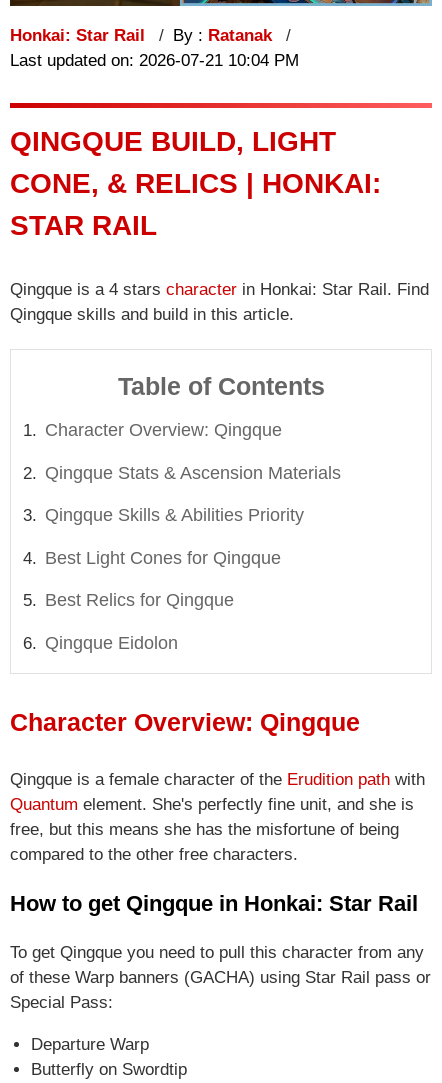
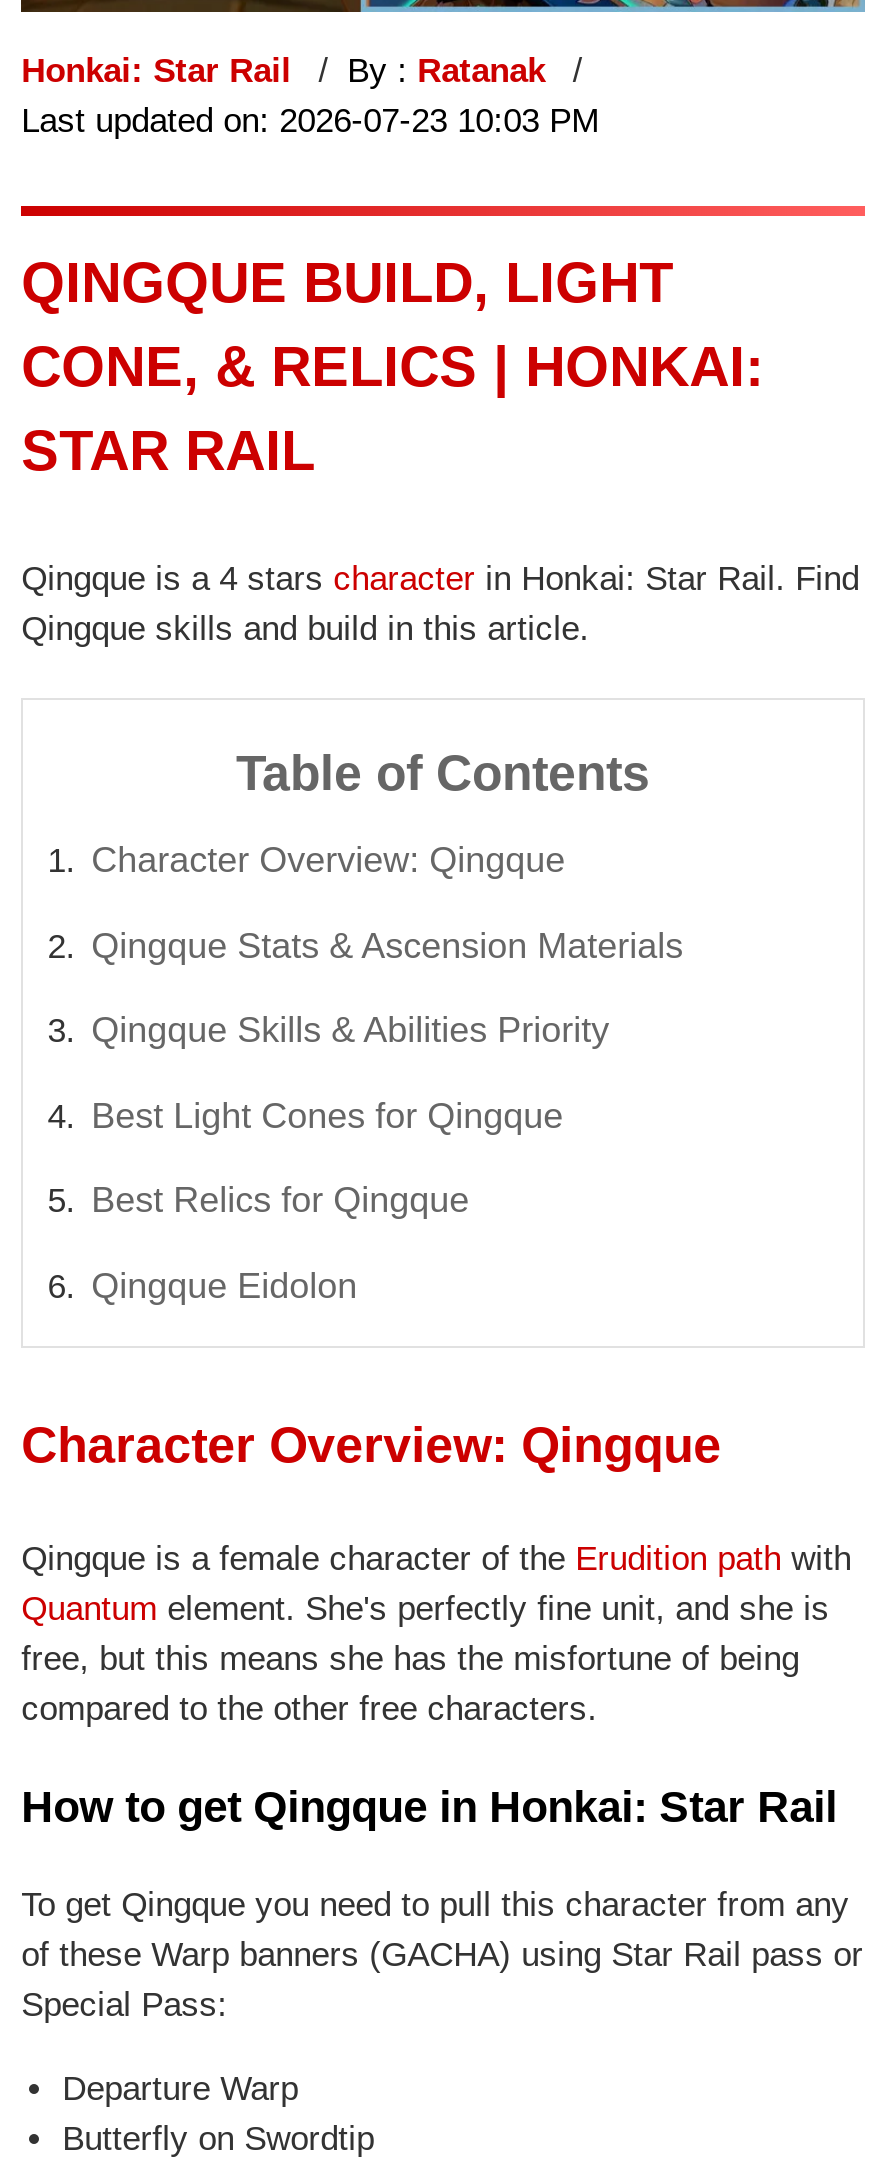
[10,51,299,70] Last updated on: 2026-07-21 10:04 PM -> [21,102,599,140] Last updated on: 2026-07-23 10:03 PM

